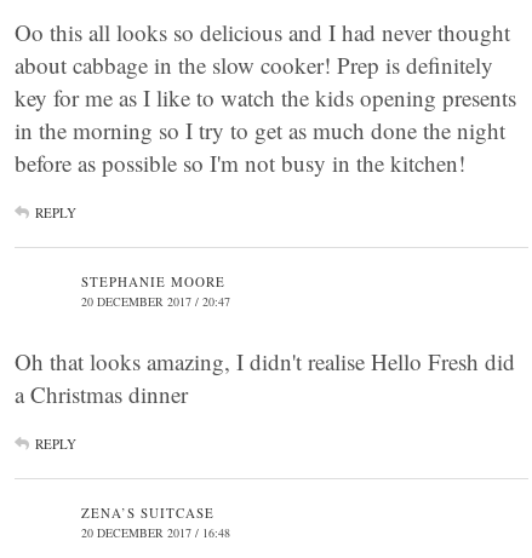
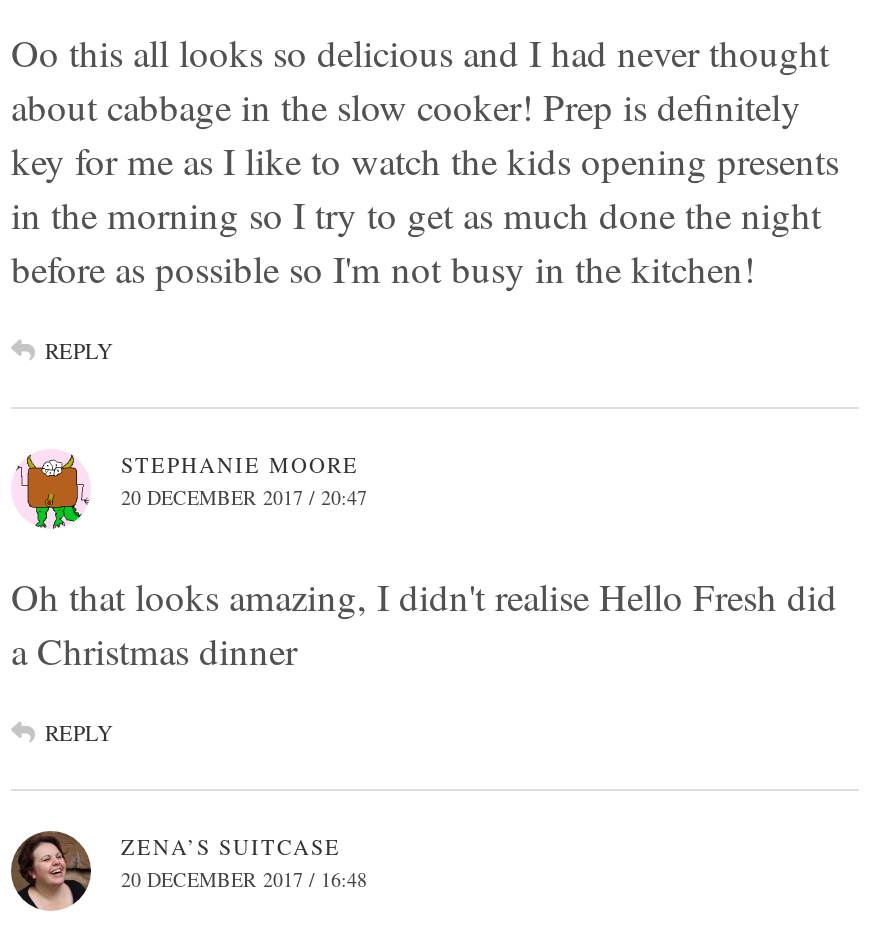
none -> [11,449,91,531] [image]
none -> [9,829,93,913] [image]

